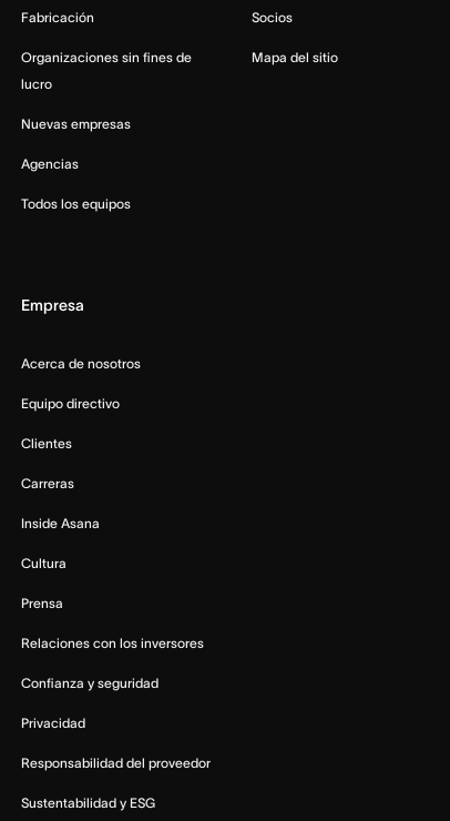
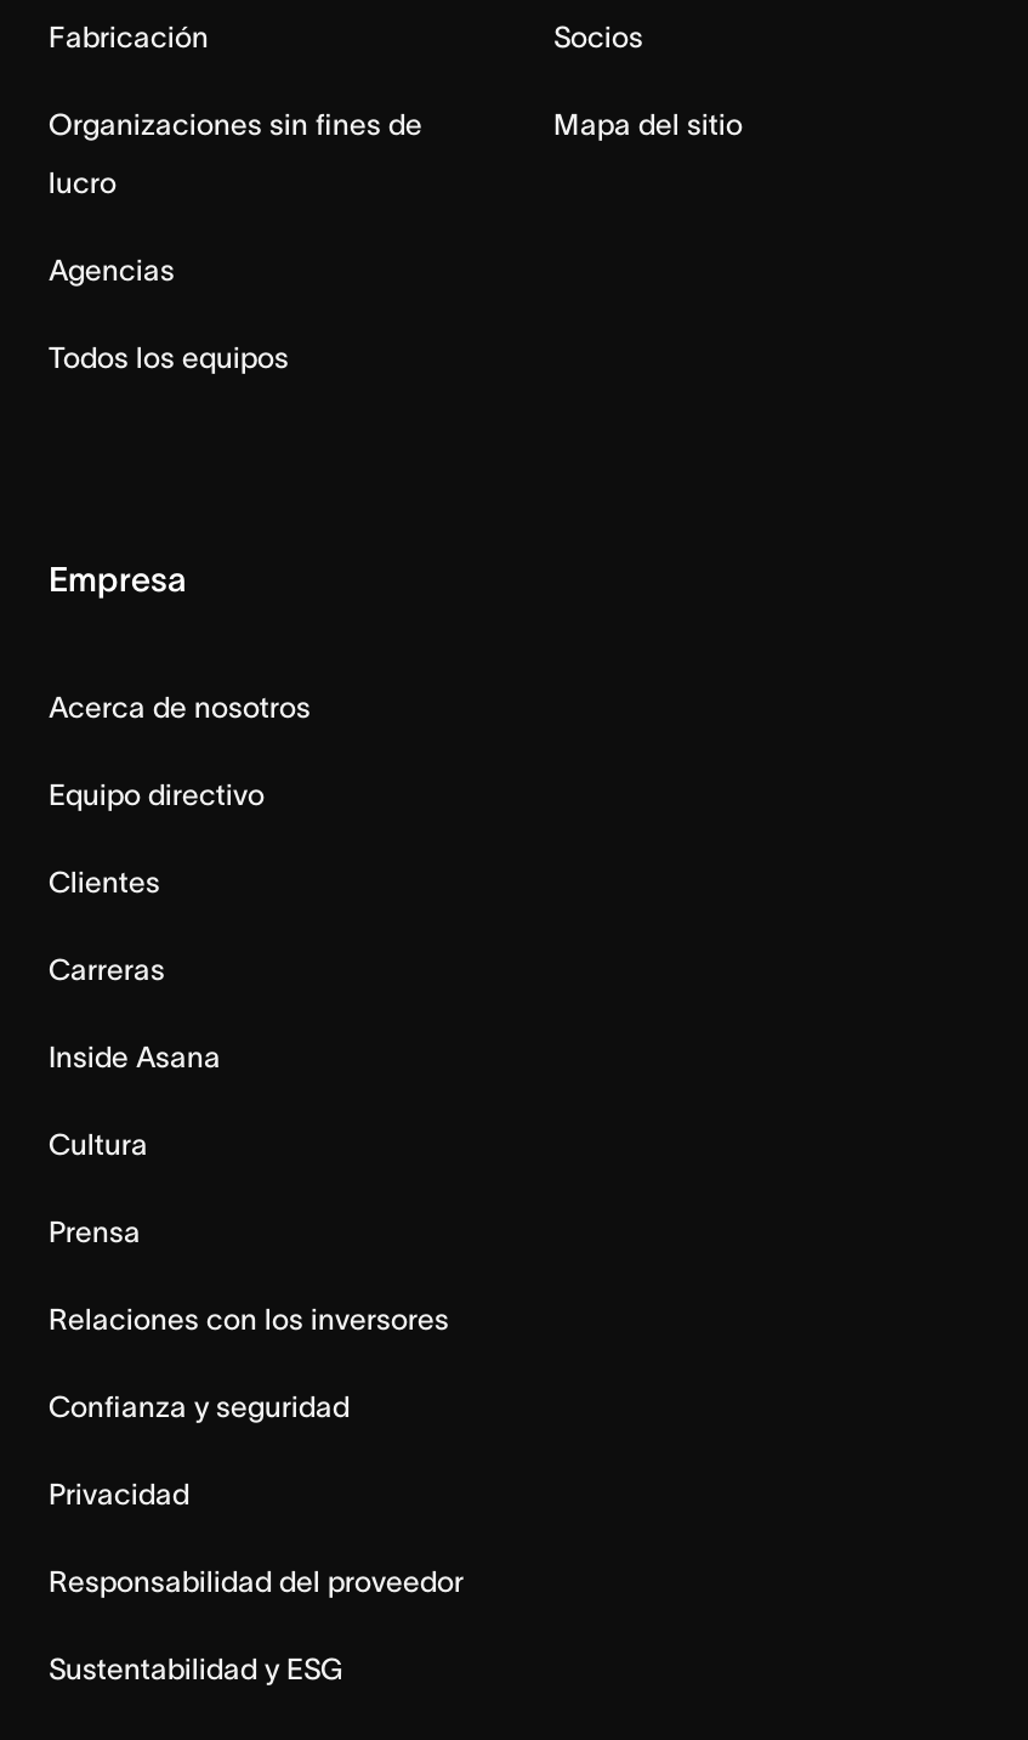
[21,117,131,131] Nuevas empresas -> none

